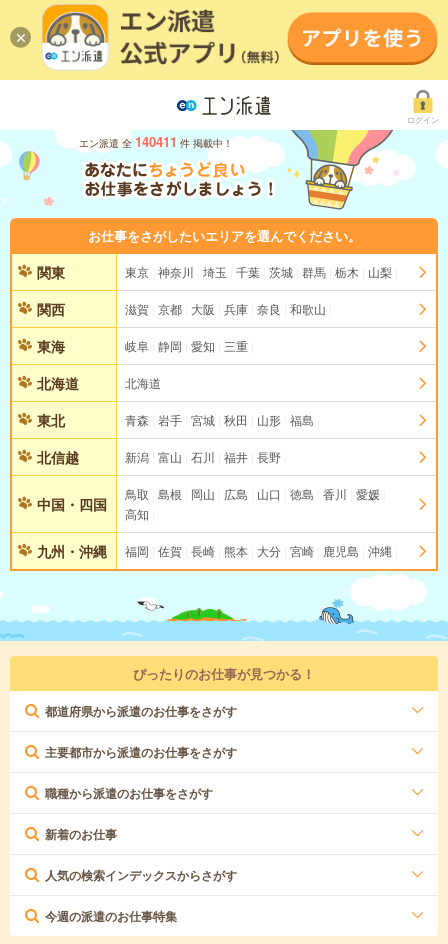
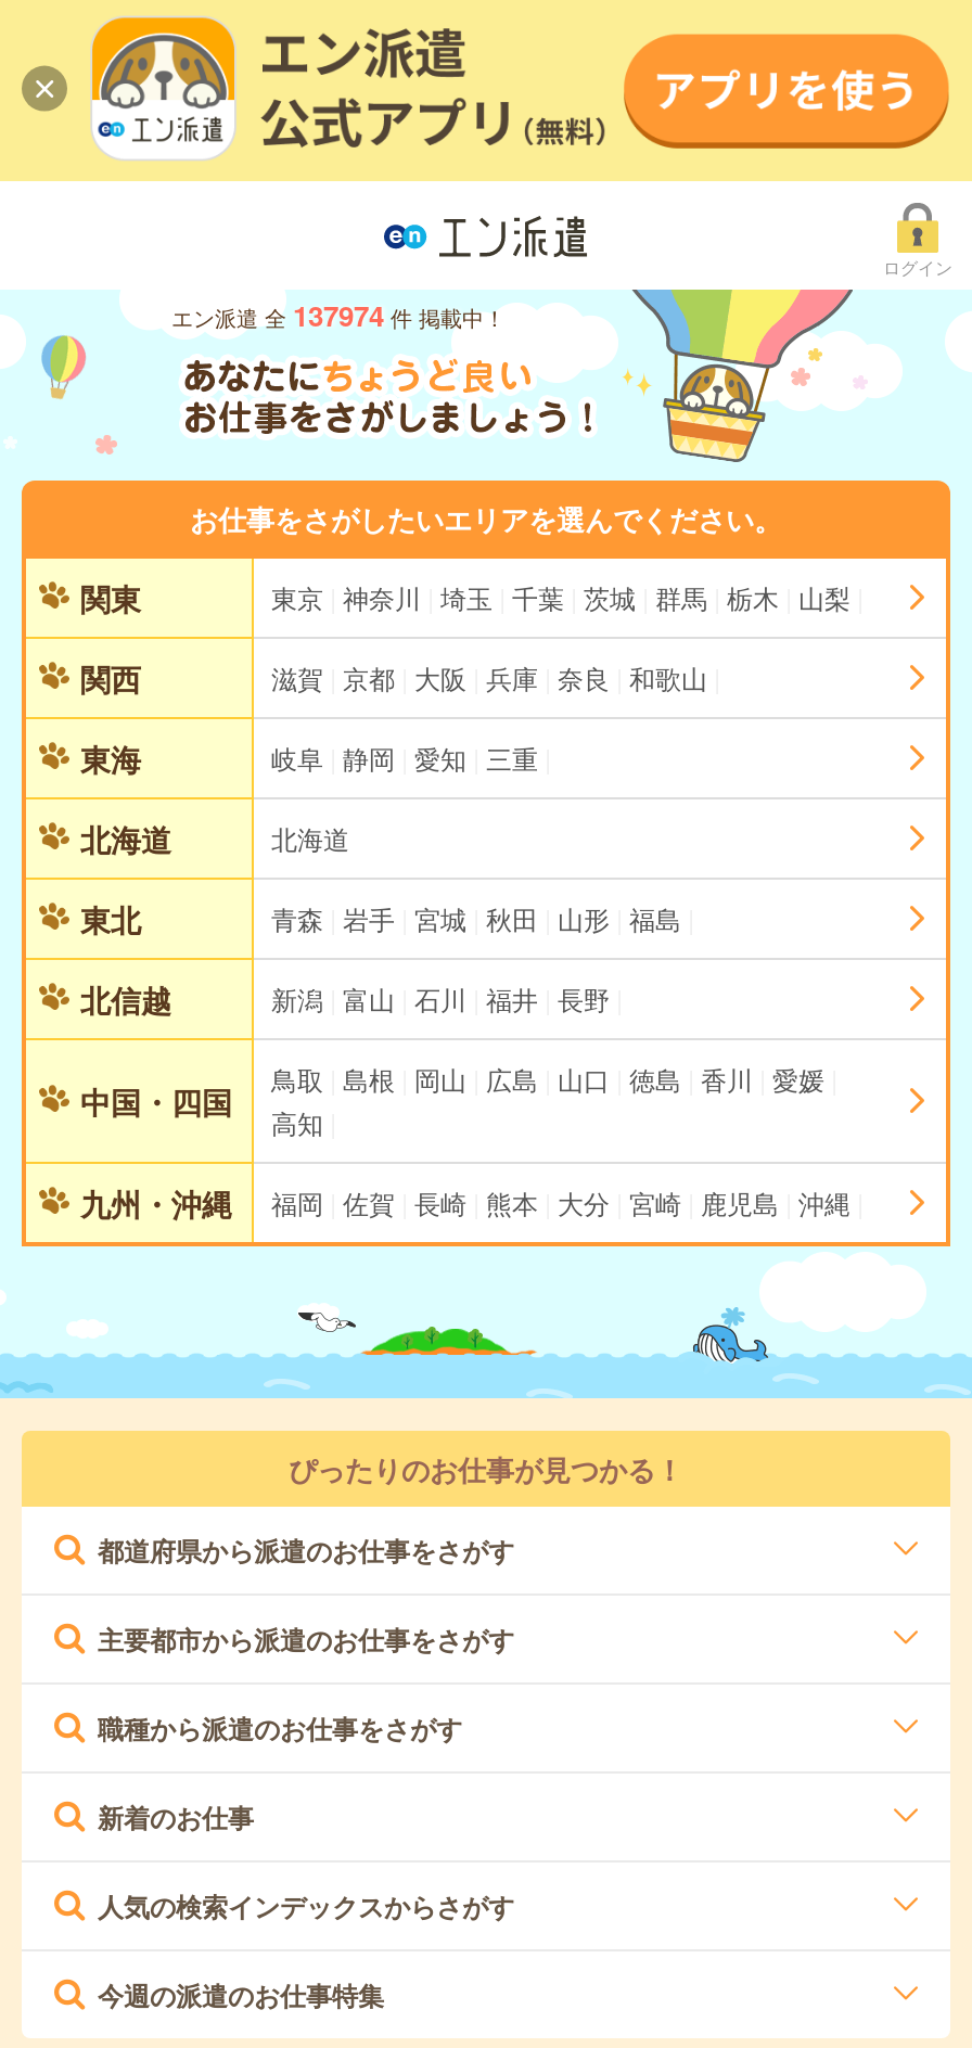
[79,132,233,151] エン派遣 全 140411 件 掲載中！ -> [171,295,506,336] エン派遣 全 137974 件 掲載中！

